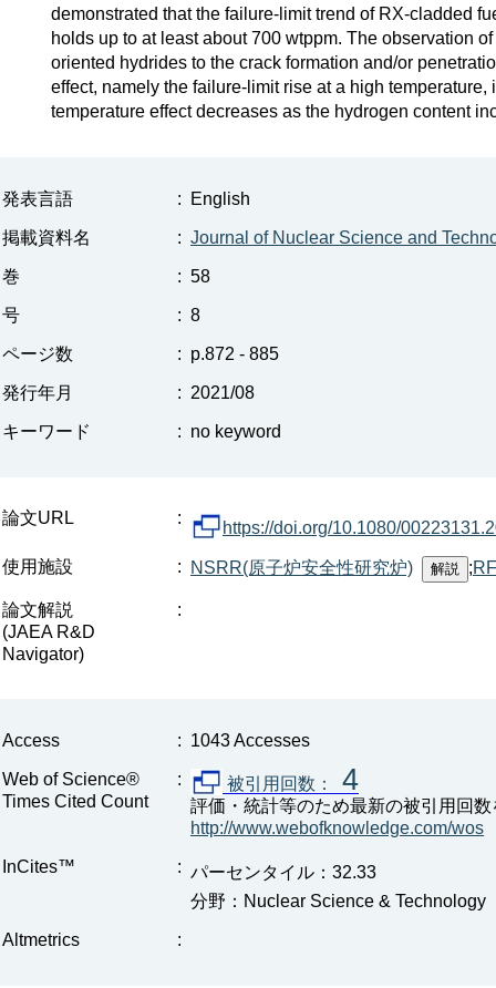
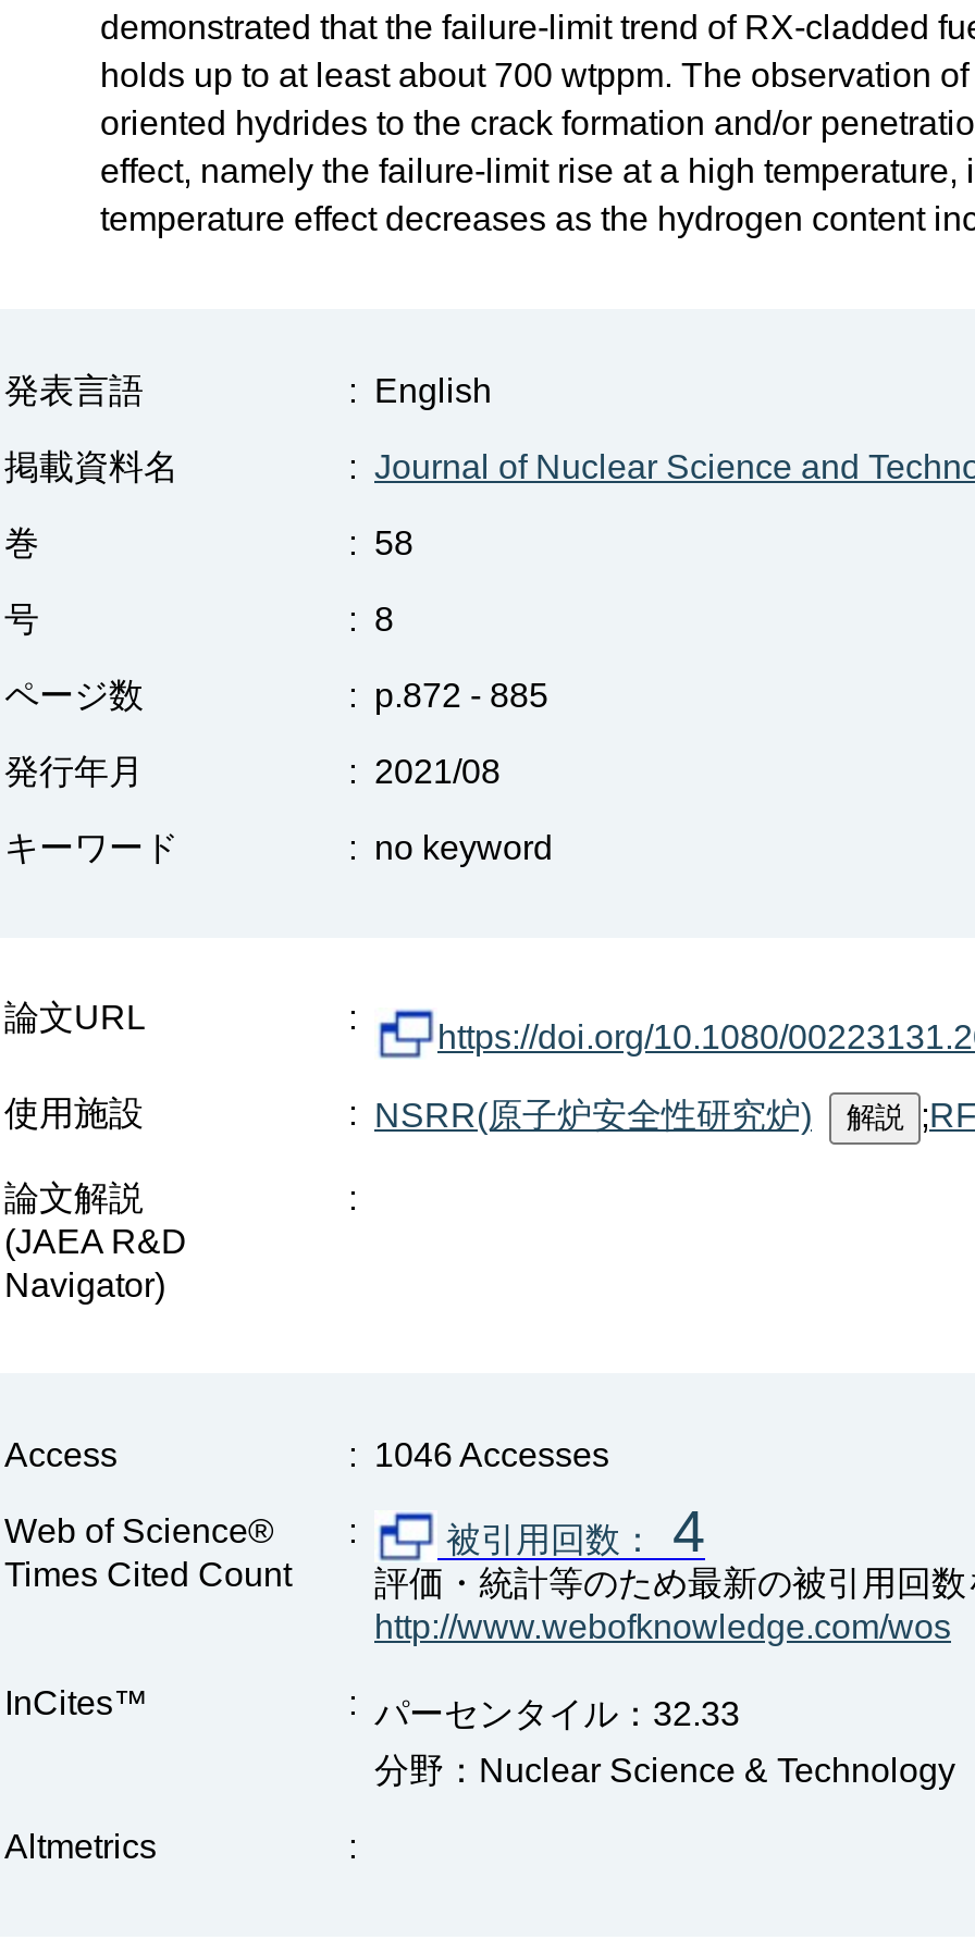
[177,731,310,749] : 1043 Accesses -> [348,1435,609,1472] : 1046 Accesses

